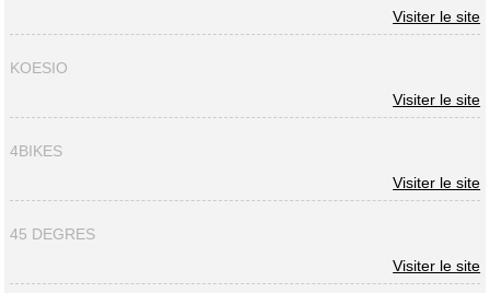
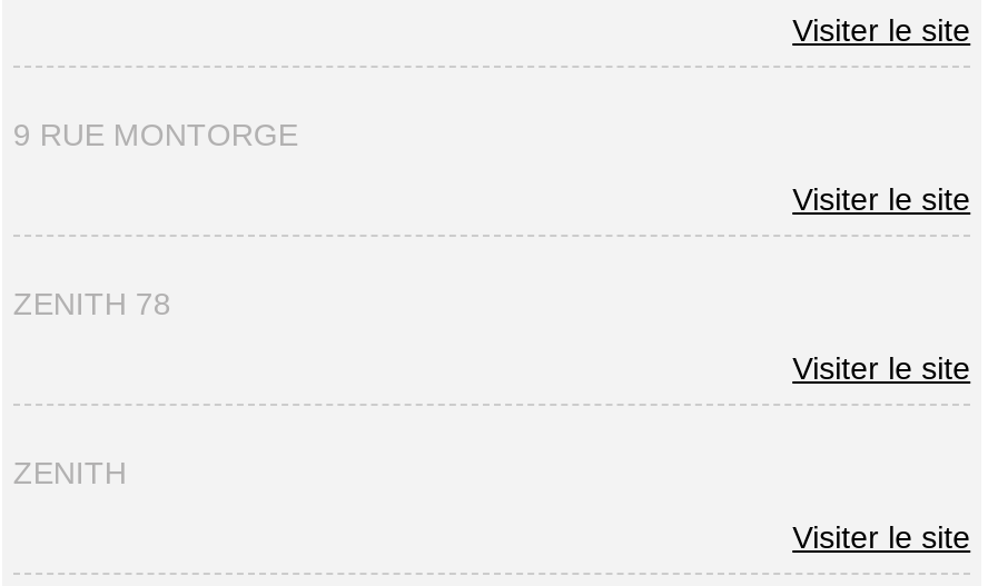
[10,59,68,77] KOESIO -> [13,117,298,153] 9 RUE MONTORGE
[10,142,62,160] 4BIKES -> [13,286,171,322] ZENITH 78
[10,225,95,243] 45 DEGRES -> [13,455,127,491] ZENITH

